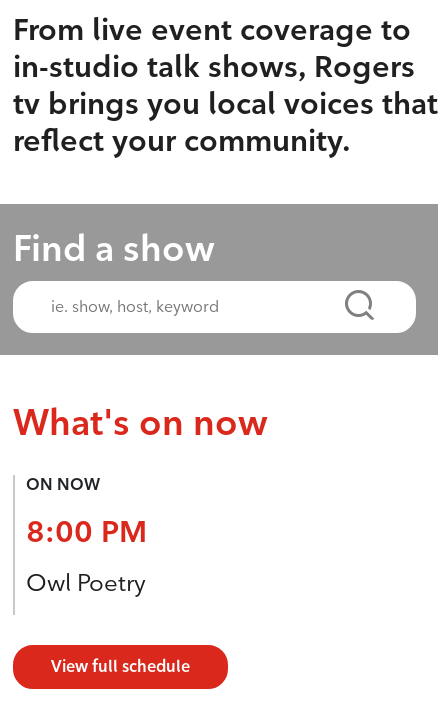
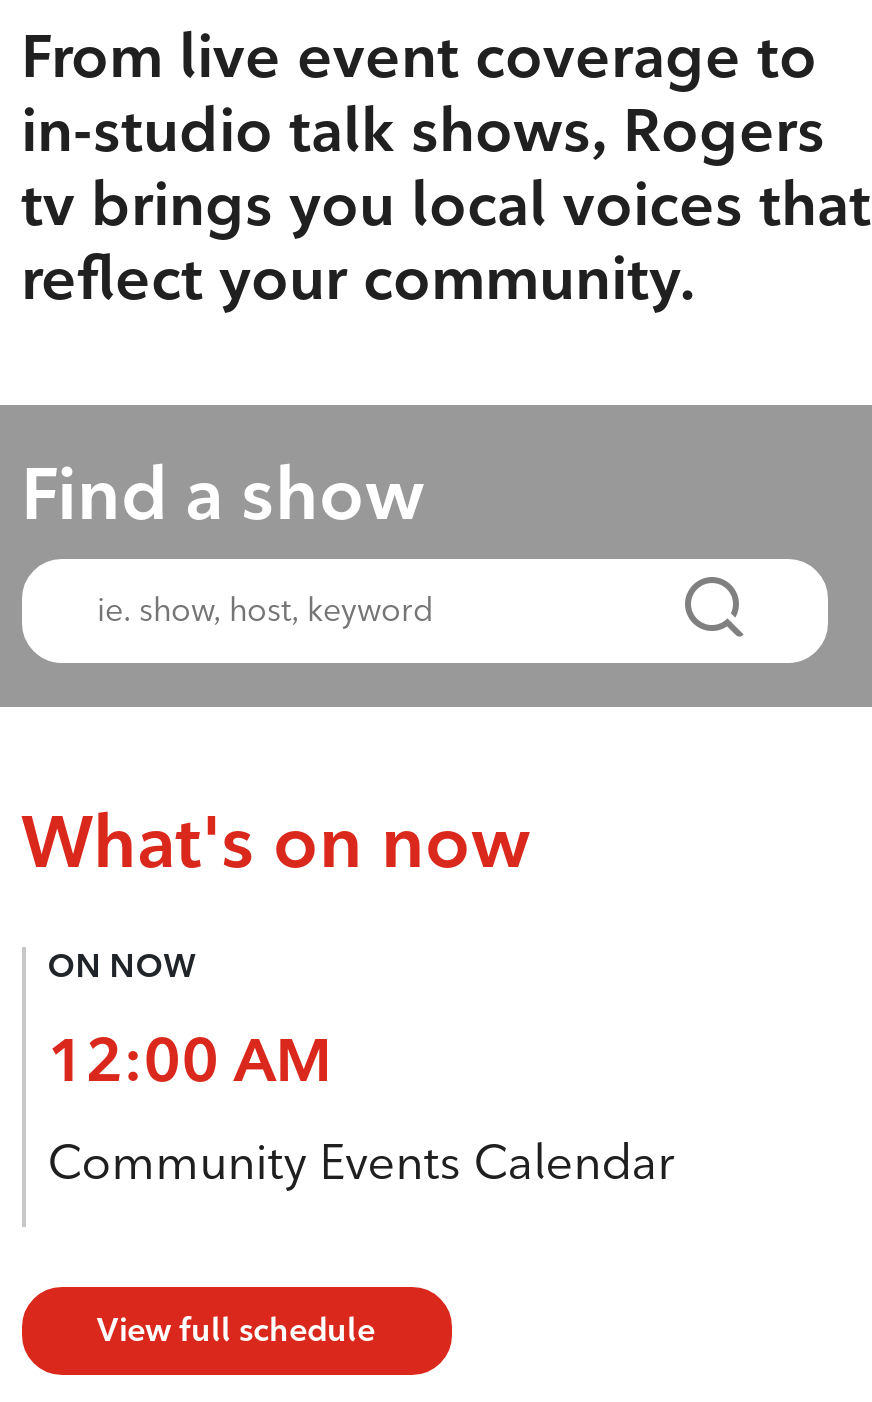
[26,513,147,550] 8:00 PM -> [48,1023,332,1097] 12:00 AM
[26,567,146,596] Owl Poetry -> [48,1132,674,1190] Community Events Calendar

